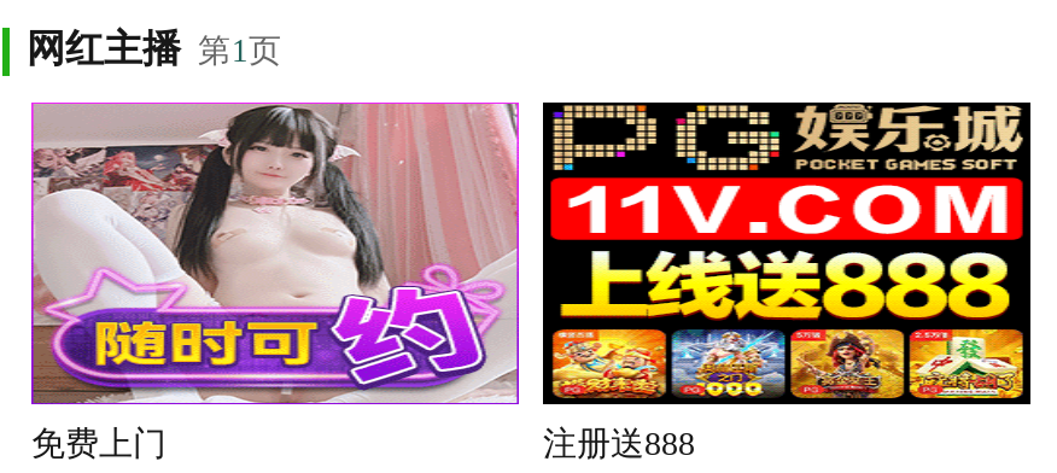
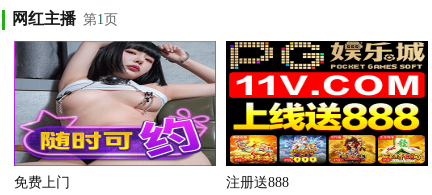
[31,103,519,404] [image] -> [14,41,216,166] [image]

